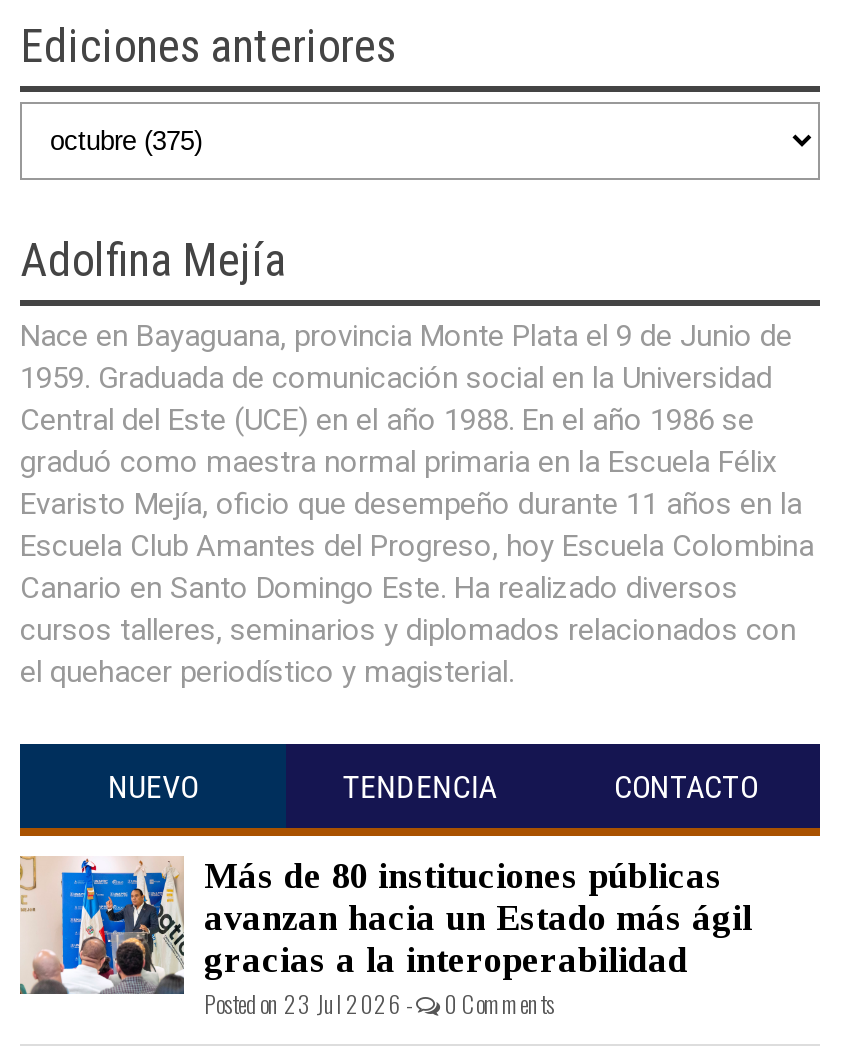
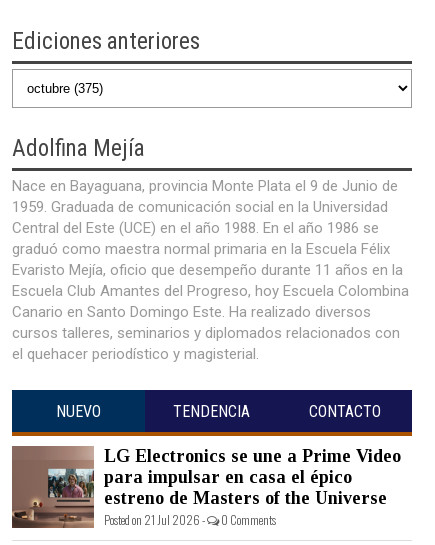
[20,856,752,1020] [image] | Más de 80 instituciones públicas | avanzan hacia un Estado más ágil | gracias a la interoperabilidad | Posted on 23 Jul 2026 - -> [11,445,401,529] [image] | LG Electronics se une a Prime Video | para impulsar en casa el épico | estreno de Masters of the Universe | Posted on 21 Jul 2026 -

